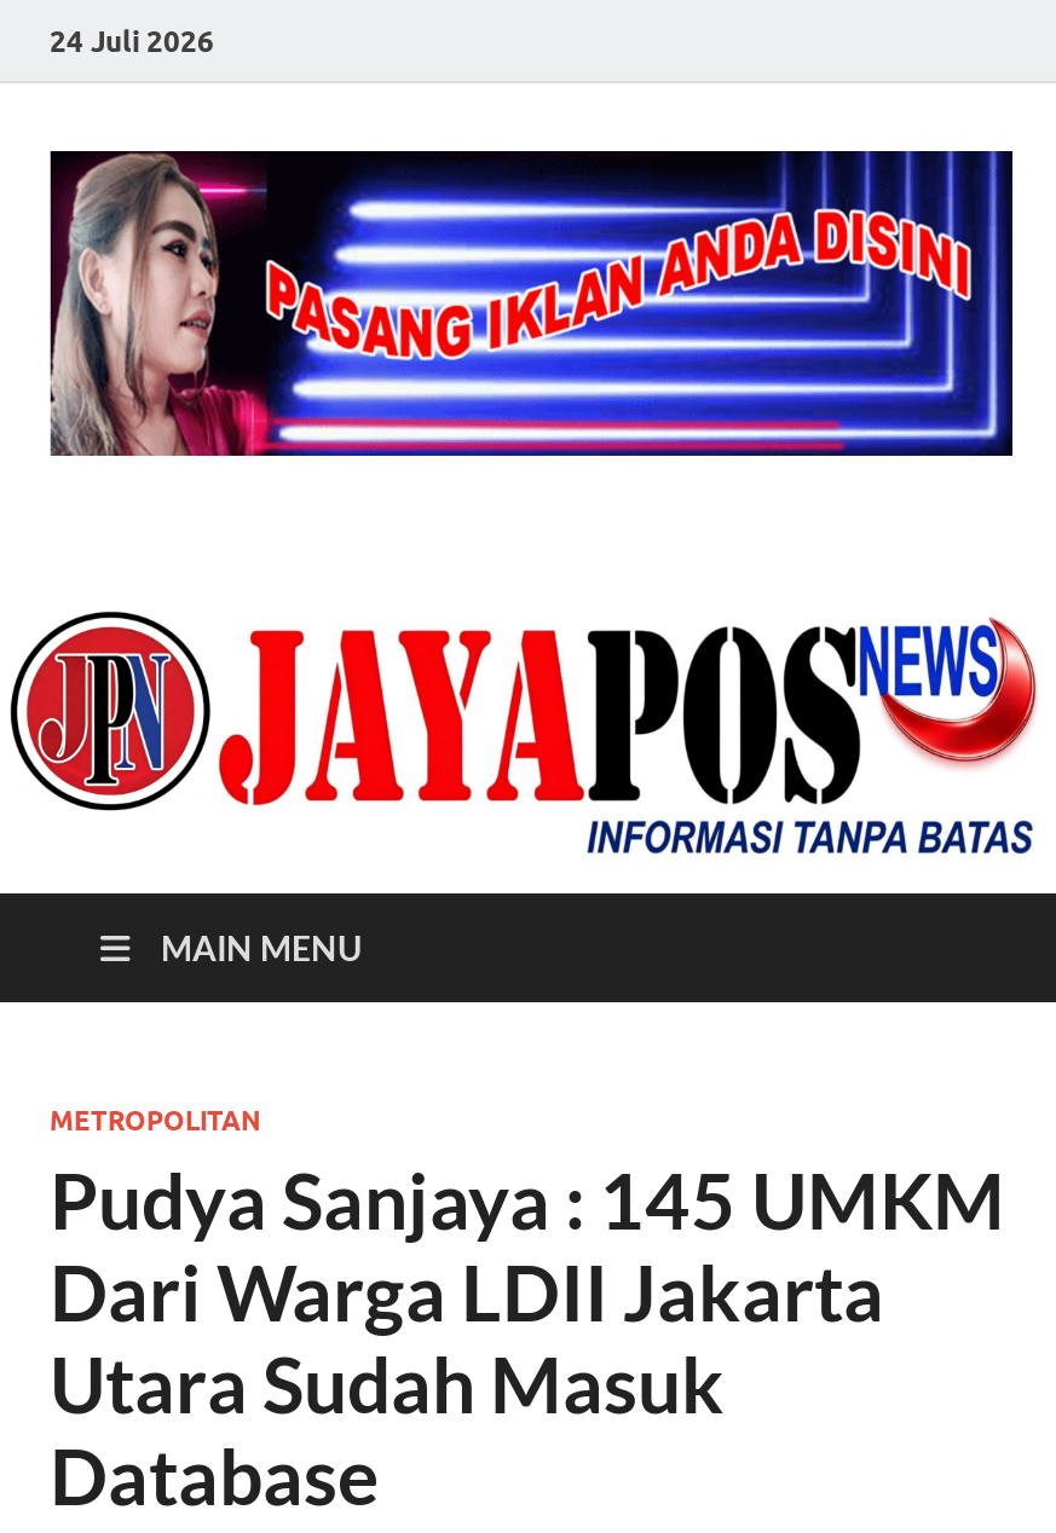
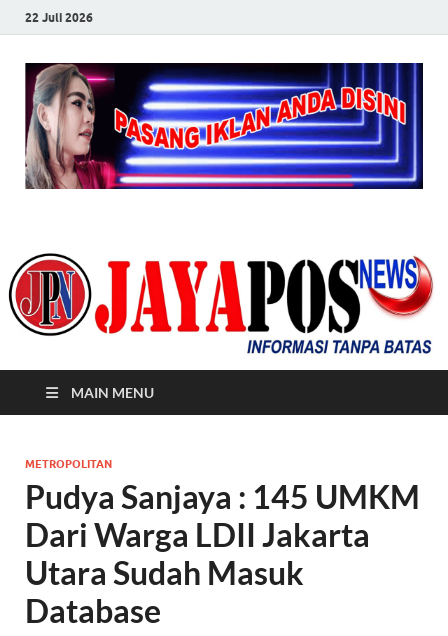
[50,22,214,58] 24 Juli 2026 -> [25,9,93,24] 22 Juli 2026

